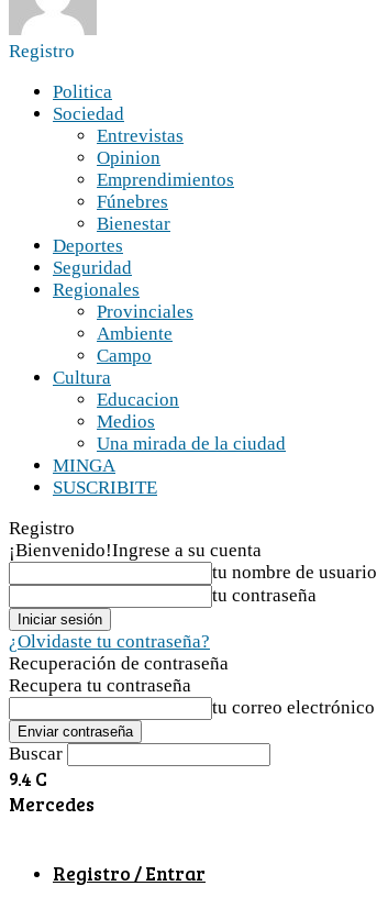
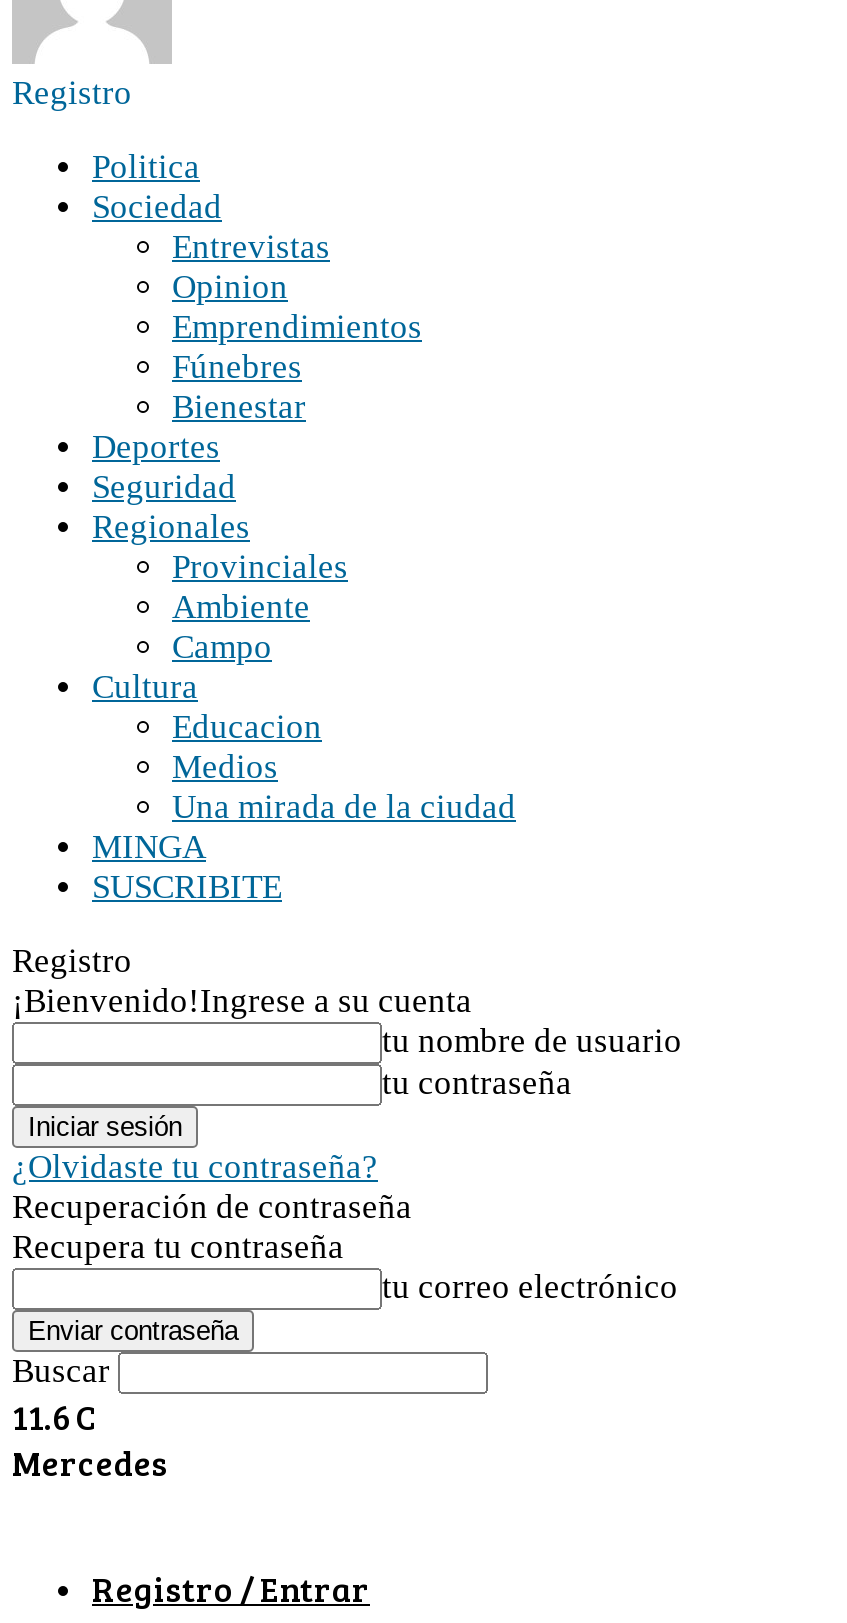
[9,766,47,791] 9.4 C -> [12,1394,98,1440] 11.6 C

